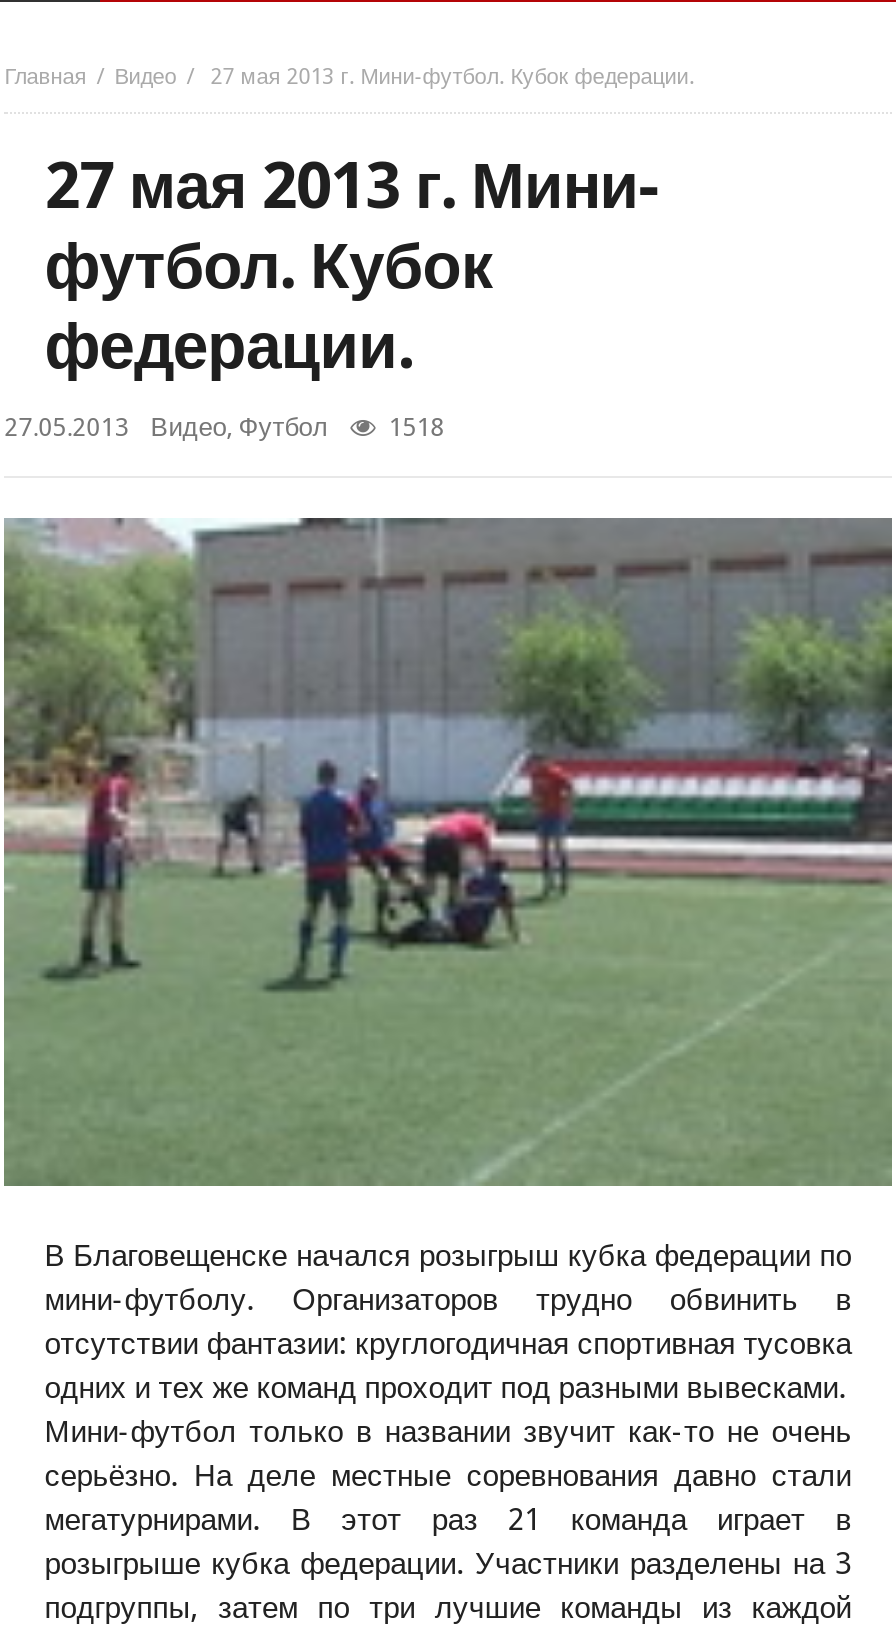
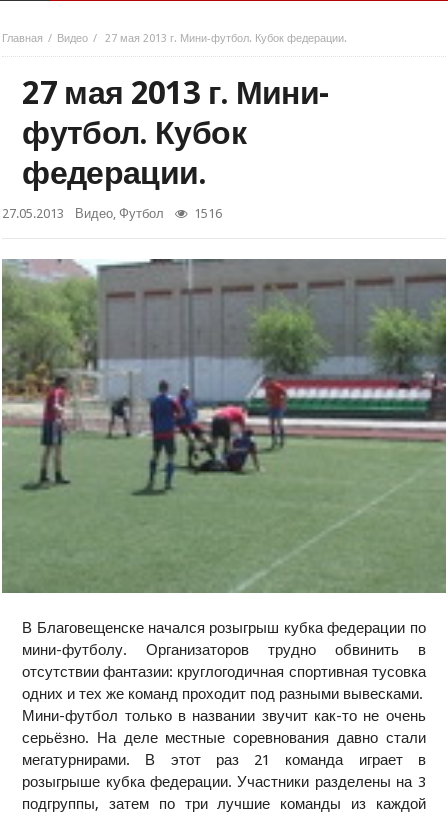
[4,412,444,442] 27.05.2013 Видео, Футбол 1518 -> [2,206,222,221] 27.05.2013 Видео, Футбол 1516

